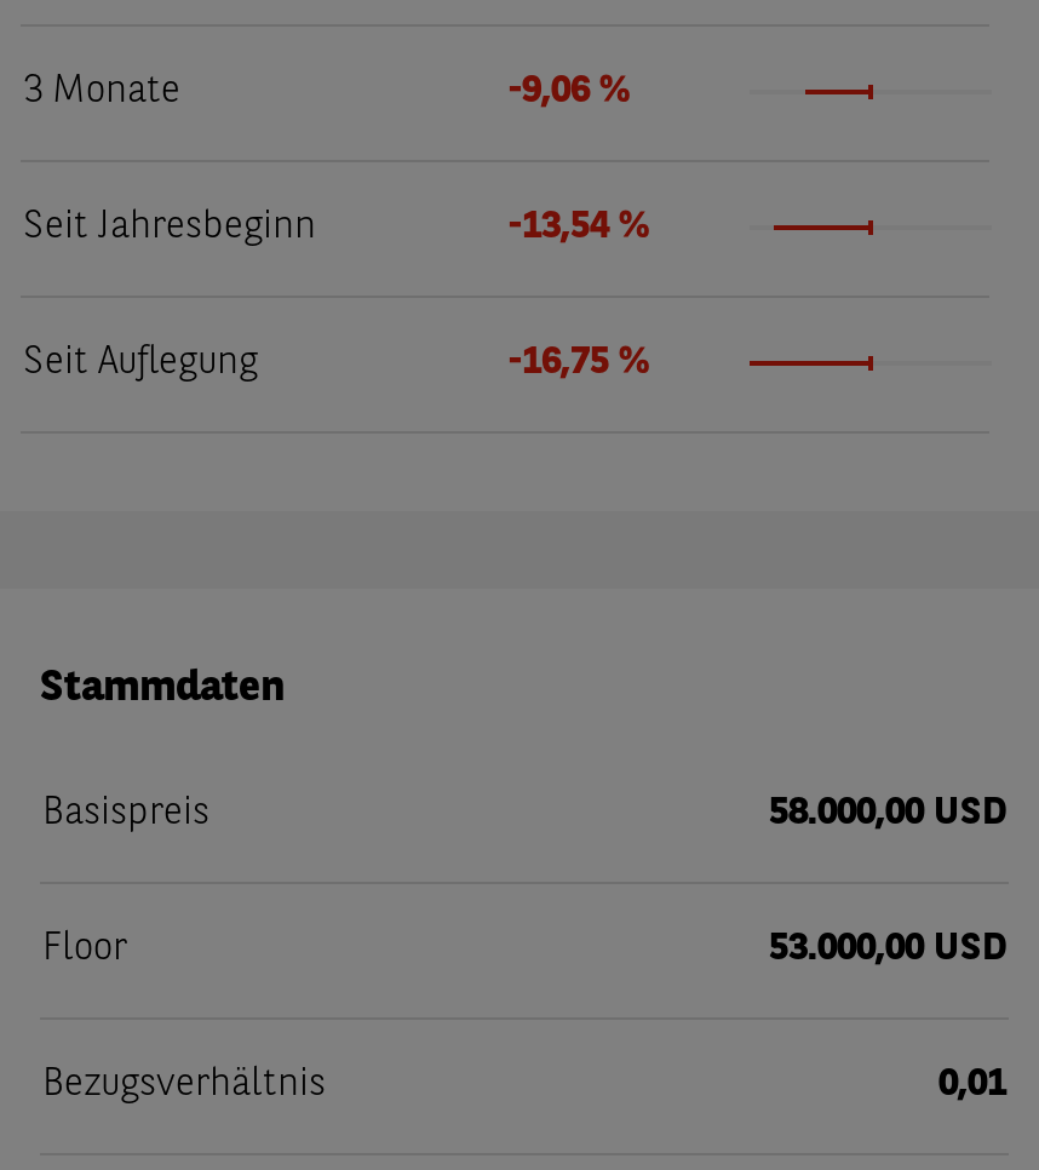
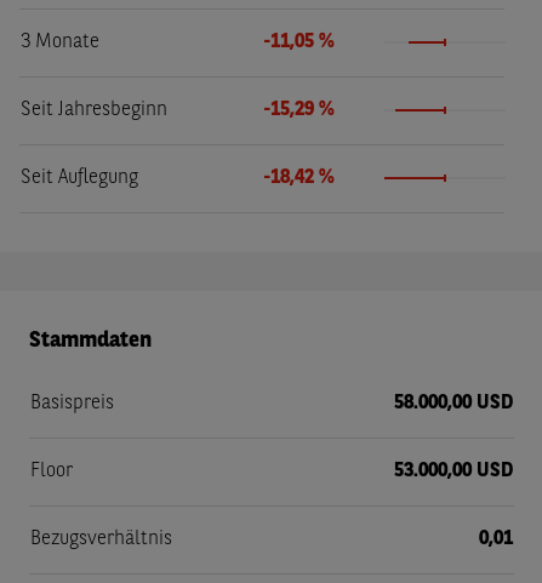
[507,72,631,110] -9,06 % -> [263,32,335,52] -11,05 %
[507,207,650,246] -13,54 % -> [263,100,335,120] -15,29 %
[507,343,650,382] -16,75 % -> [263,168,335,187] -18,42 %

